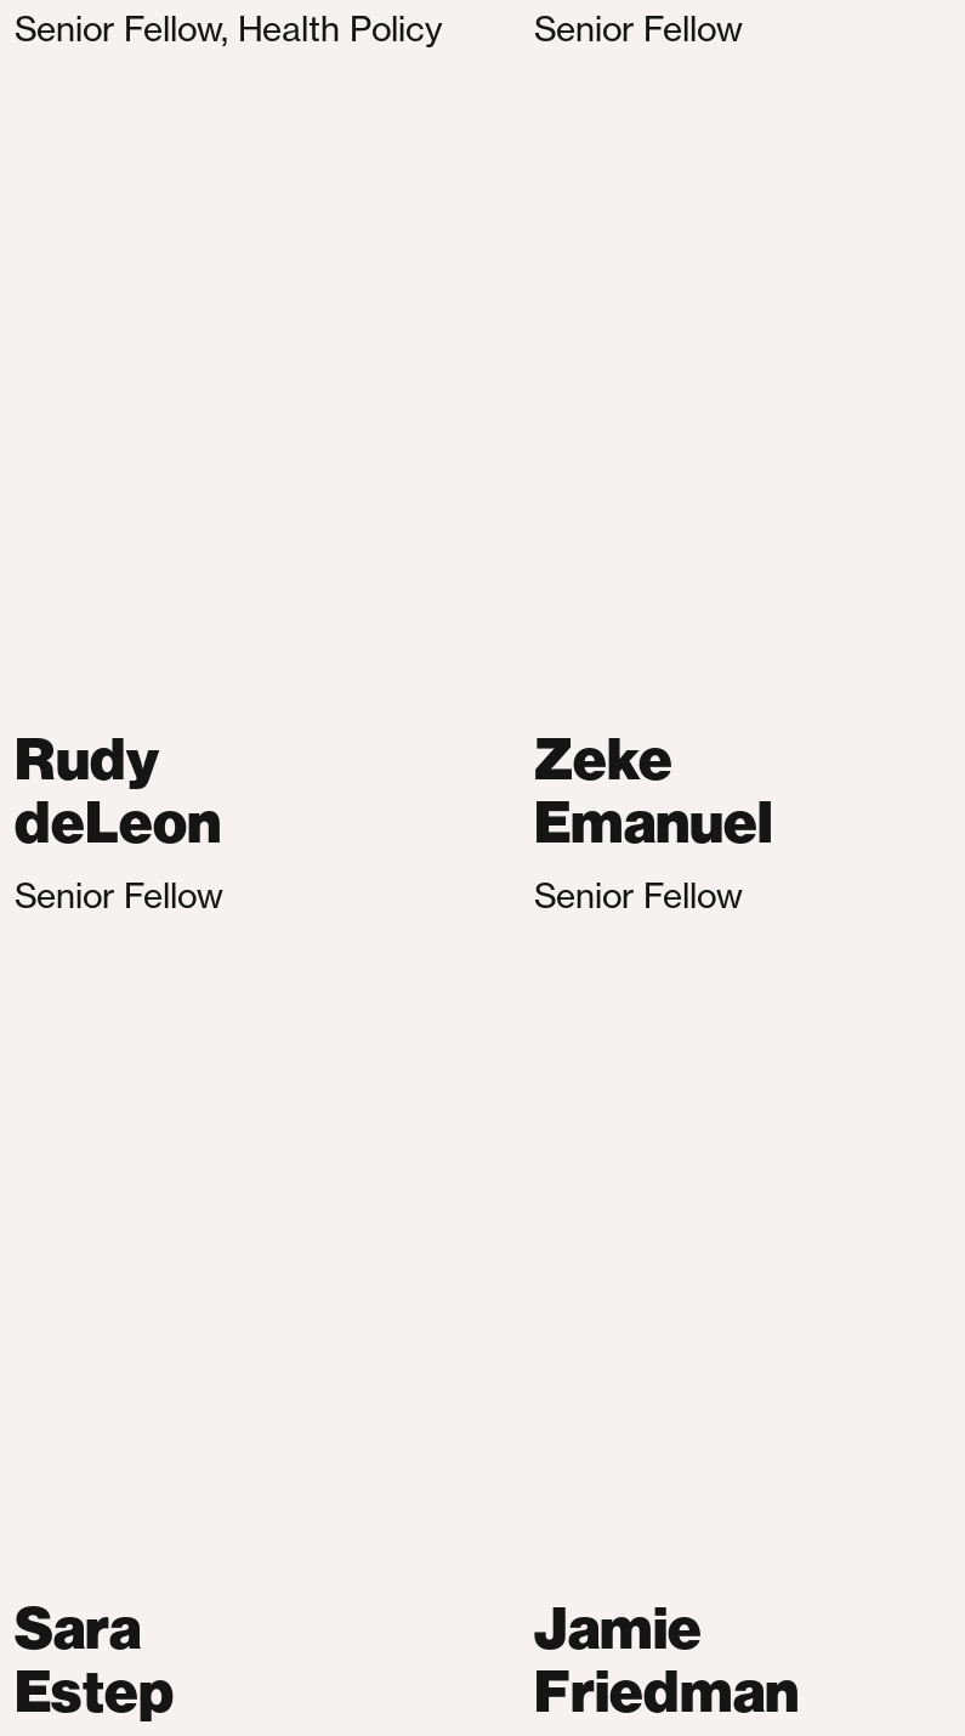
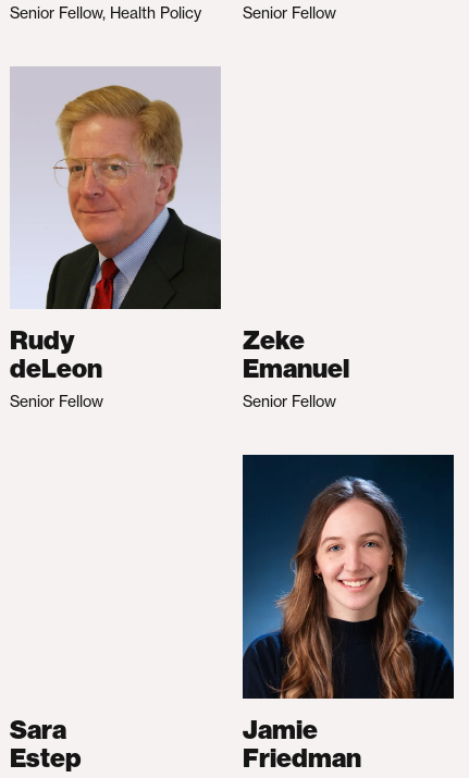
none -> [10,66,222,310] [image]
none -> [242,454,455,700] [image]

